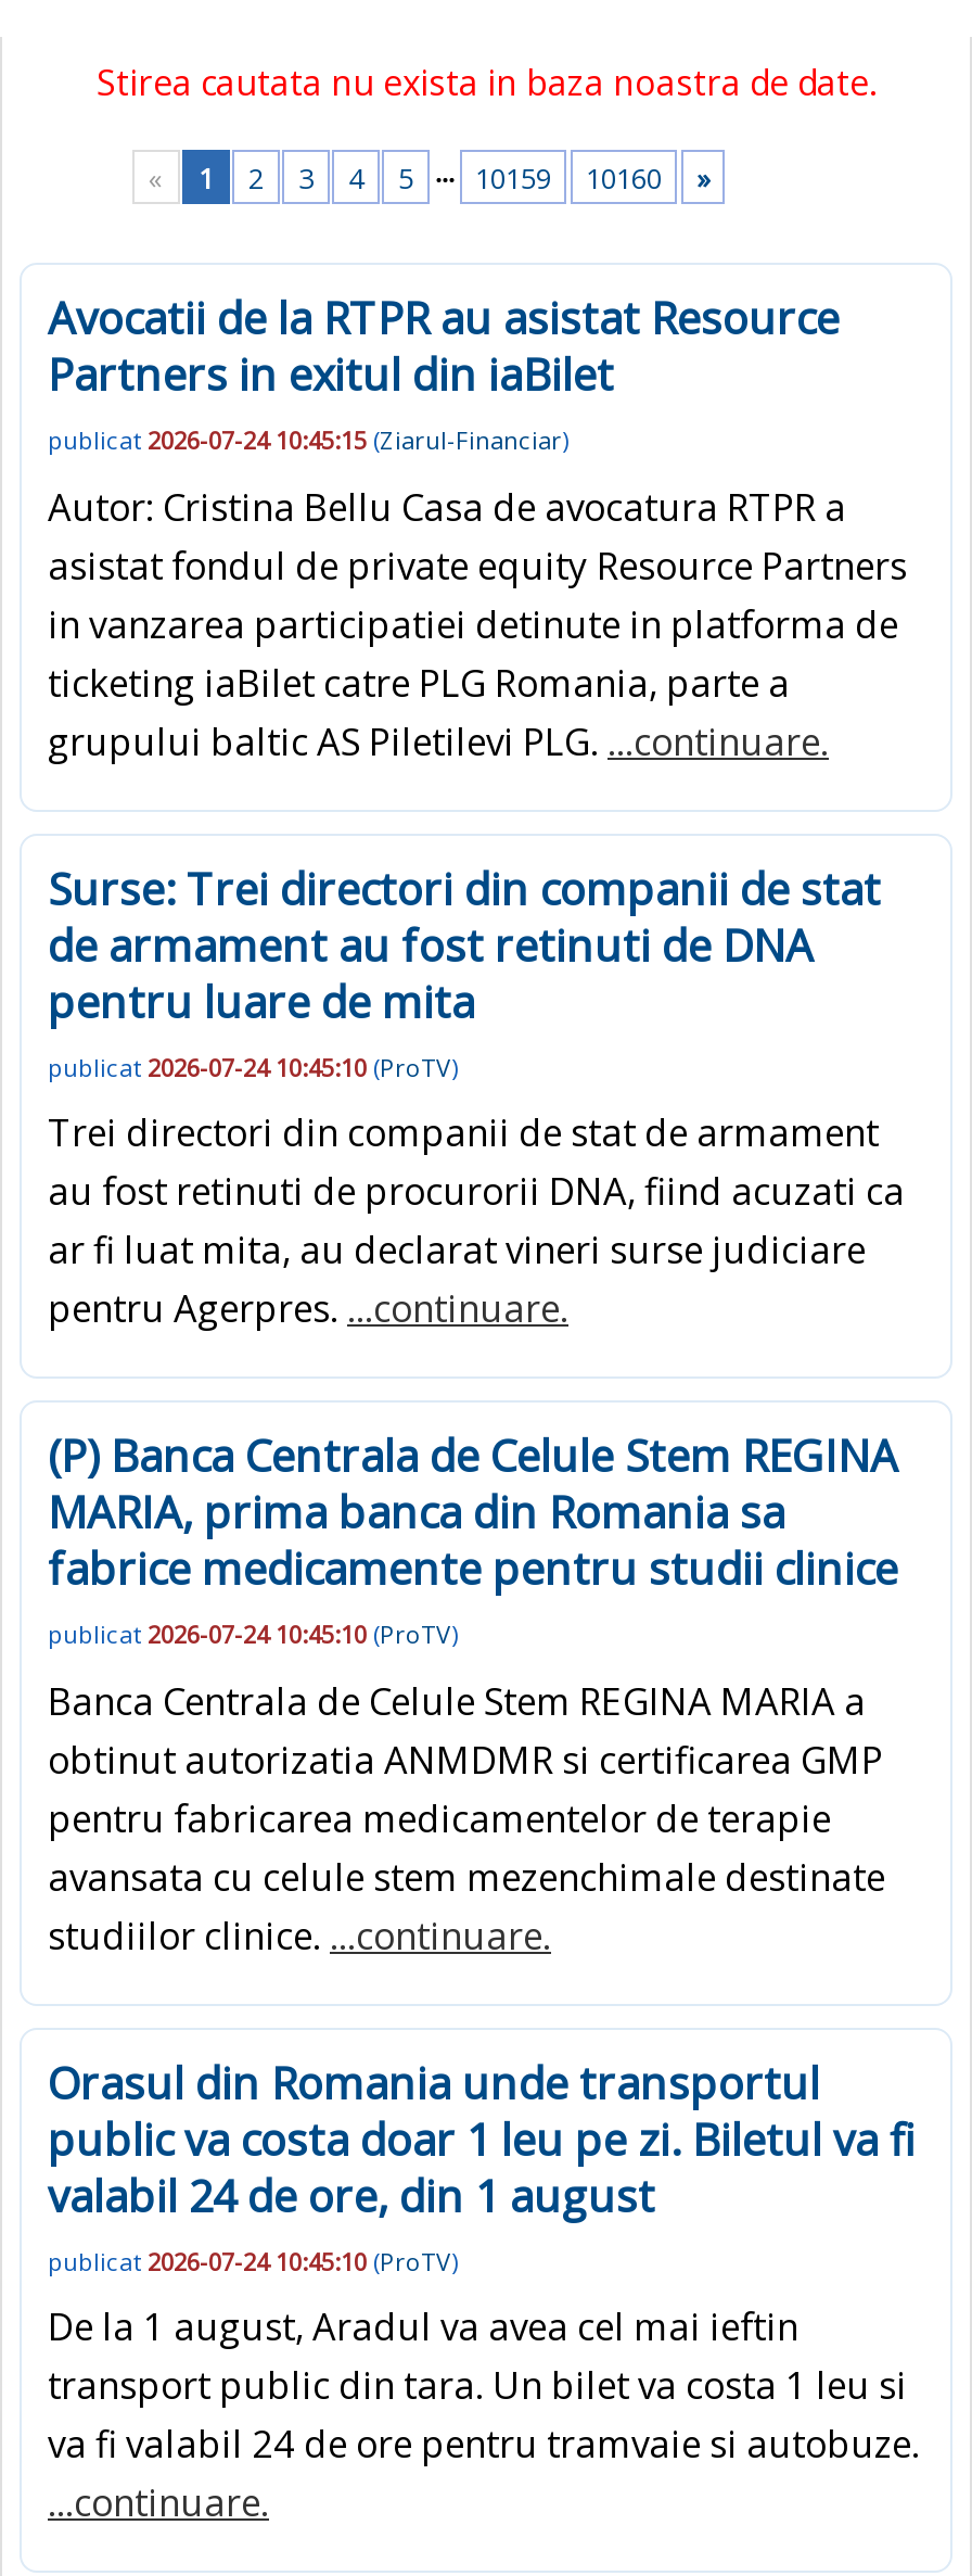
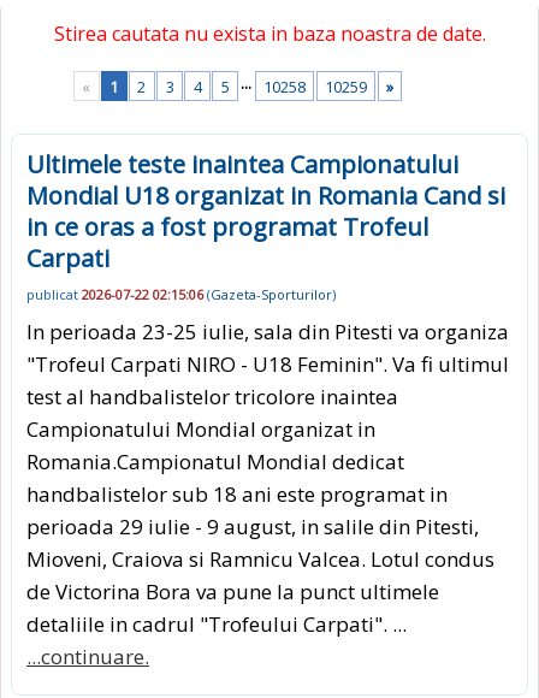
[398,152,551,196] 5 ... 10159 -> [221,72,305,97] 5 ... 10258
[586,157,662,196] 10160 -> [325,75,367,97] 10259
[48,289,920,2469] Avocatii de la RTPR au asistat Resource | Partners in exitul din iaBilet | publicat 2026-07-24 10:45:15 (Ziarul-Financiar) | Autor: Cristina Bellu Casa de avocatura RTPR a | asistat fondul de private equity Resource Partners | in vanzarea participatiei detinute in platforma de | ticketing iaBilet catre PLG Romania, parte a | grupului baltic AS Piletilevi PLG....continuare. | Surse: Trei directori din companii de stat | de armament au fost retinuti de DNA | pentru luare de mita | publicat 2026-07-24 10:45:10 (ProTV) | Trei directori din companii de stat de armament | au fost retinuti de procurorii DNA, fiind acuzati ca | ar fi luat mita, au declarat vineri surse judiciare | pentru Agerpres....continuare. | (P) Banca Centrala de Celule Stem REGINA | MARIA, prima banca din Romania sa | fabrice medicamente pentru studii clinice | publicat 2026-07-24 10:45:10 (ProTV) | Banca Centrala de Celule Stem REGINA MARIA a | obtinut autorizatia ANMDMR si certificarea GMP | pentru fabricarea medicamentelor de terapie | avansata cu celule stem mezenchimale destinate | studiilor clinice....continuare. | Orasul din Romania unde transportul | public va costa doar 1 leu pe zi. Biletul va fi | valabil 24 de ore, din 1 august | publicat 2026-07-24 10:45:10 (ProTV) | De la 1 august, Aradul va avea cel mai ieftin | transport public din tara. Un bilet va costa 1 leu si | va fi valabil 24 de ore pentru tramvaie si autobuze. -> [26,148,509,637] Ultimele teste inaintea Campionatului | Mondial U18 organizat in Romania Cand si | in ce oras a fost programat Trofeul | Carpati | publicat 2026-07-22 02:15:06 (Gazeta-Sporturilor) | In perioada 23-25 iulie, sala din Pitesti va organiza | "Trofeul Carpati NIRO - U18 Feminin". Va fi ultimul | test al handbalistelor tricolore inaintea | Campionatului Mondial organizat in | Romania.Campionatul Mondial dedicat | handbalistelor sub 18 ani este programat in | perioada 29 iulie - 9 august, in salile din Pitesti, | Mioveni, Craiova si Ramnicu Valcea. Lotul condus | de Victorina Bora va pune la punct ultimele | detaliile in cadrul "Trofeului Carpati". ...

